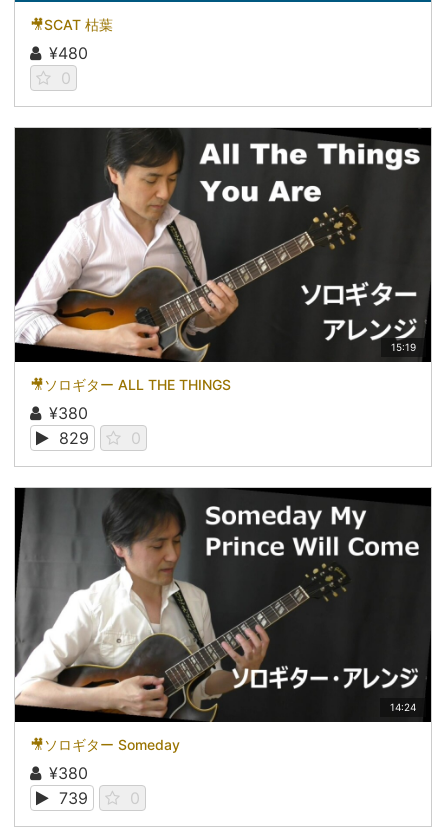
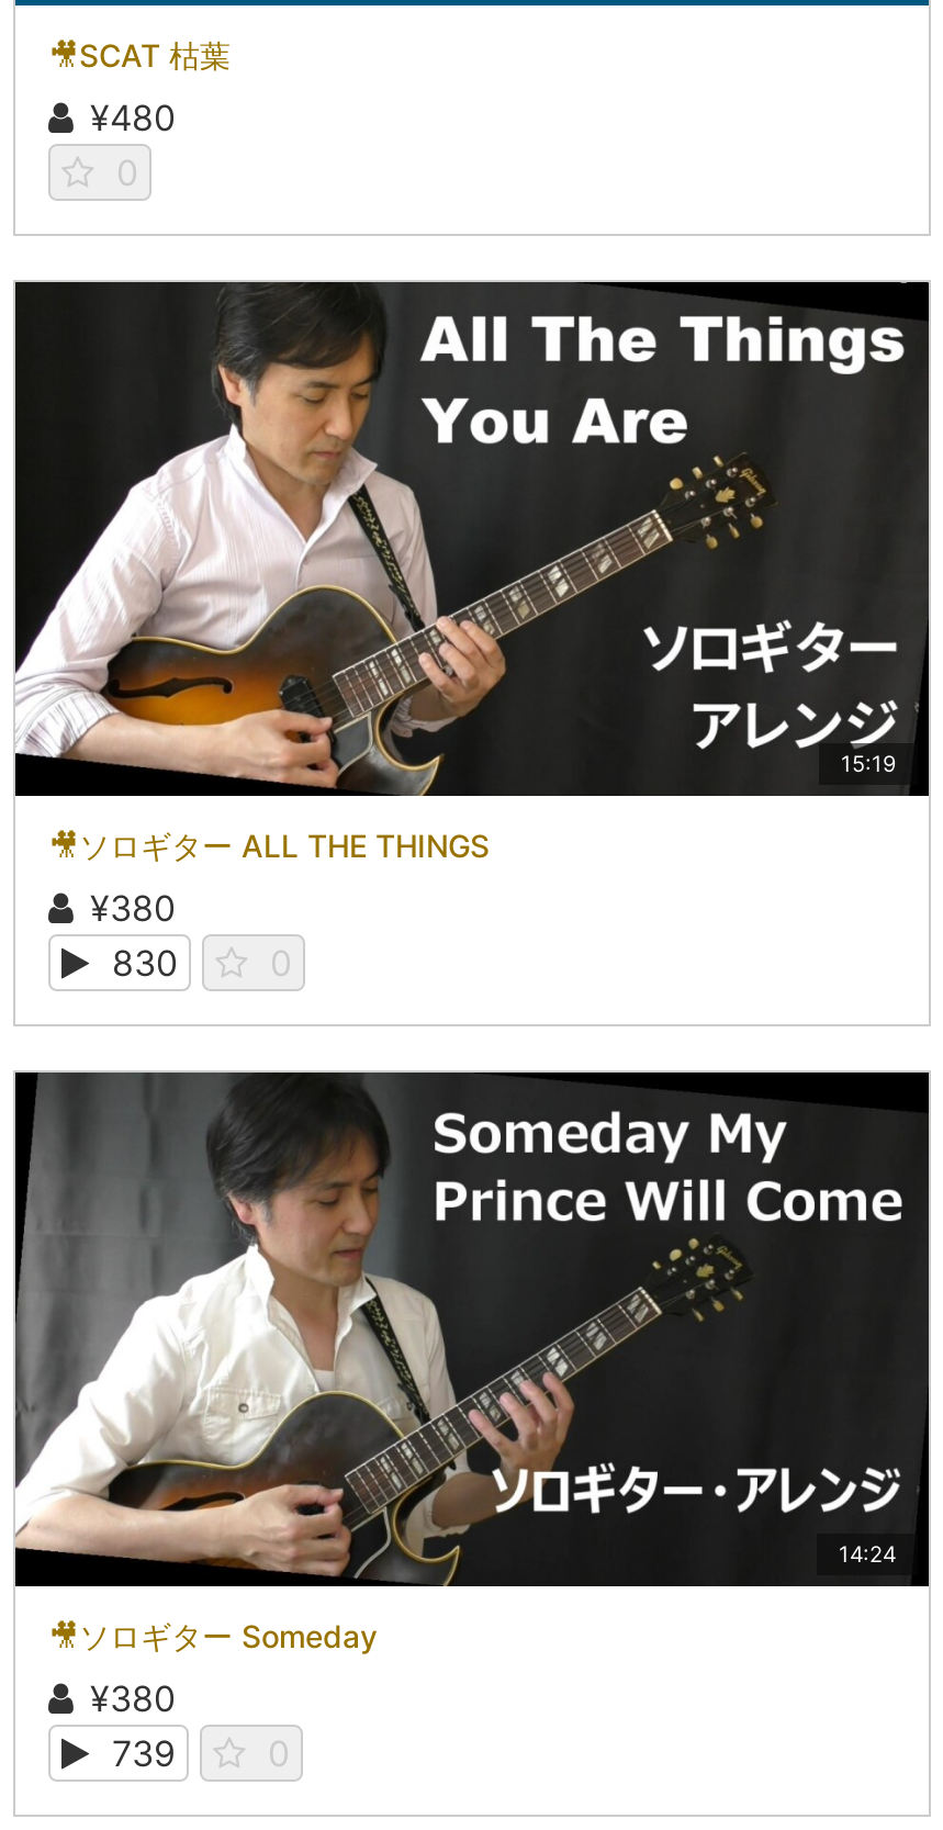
[59,428,89,448] 829 -> [112,941,178,985] 830

